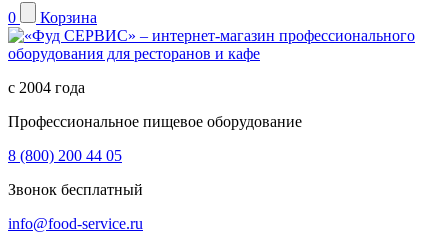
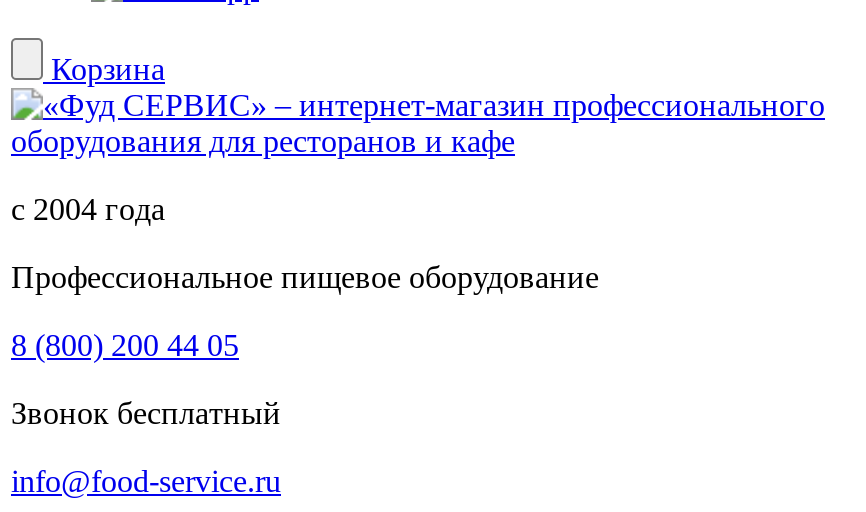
[8,9,16,26] 0 -> none

